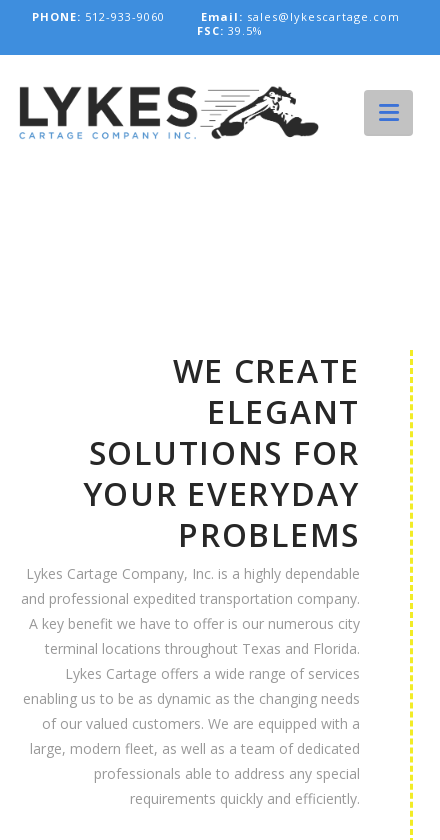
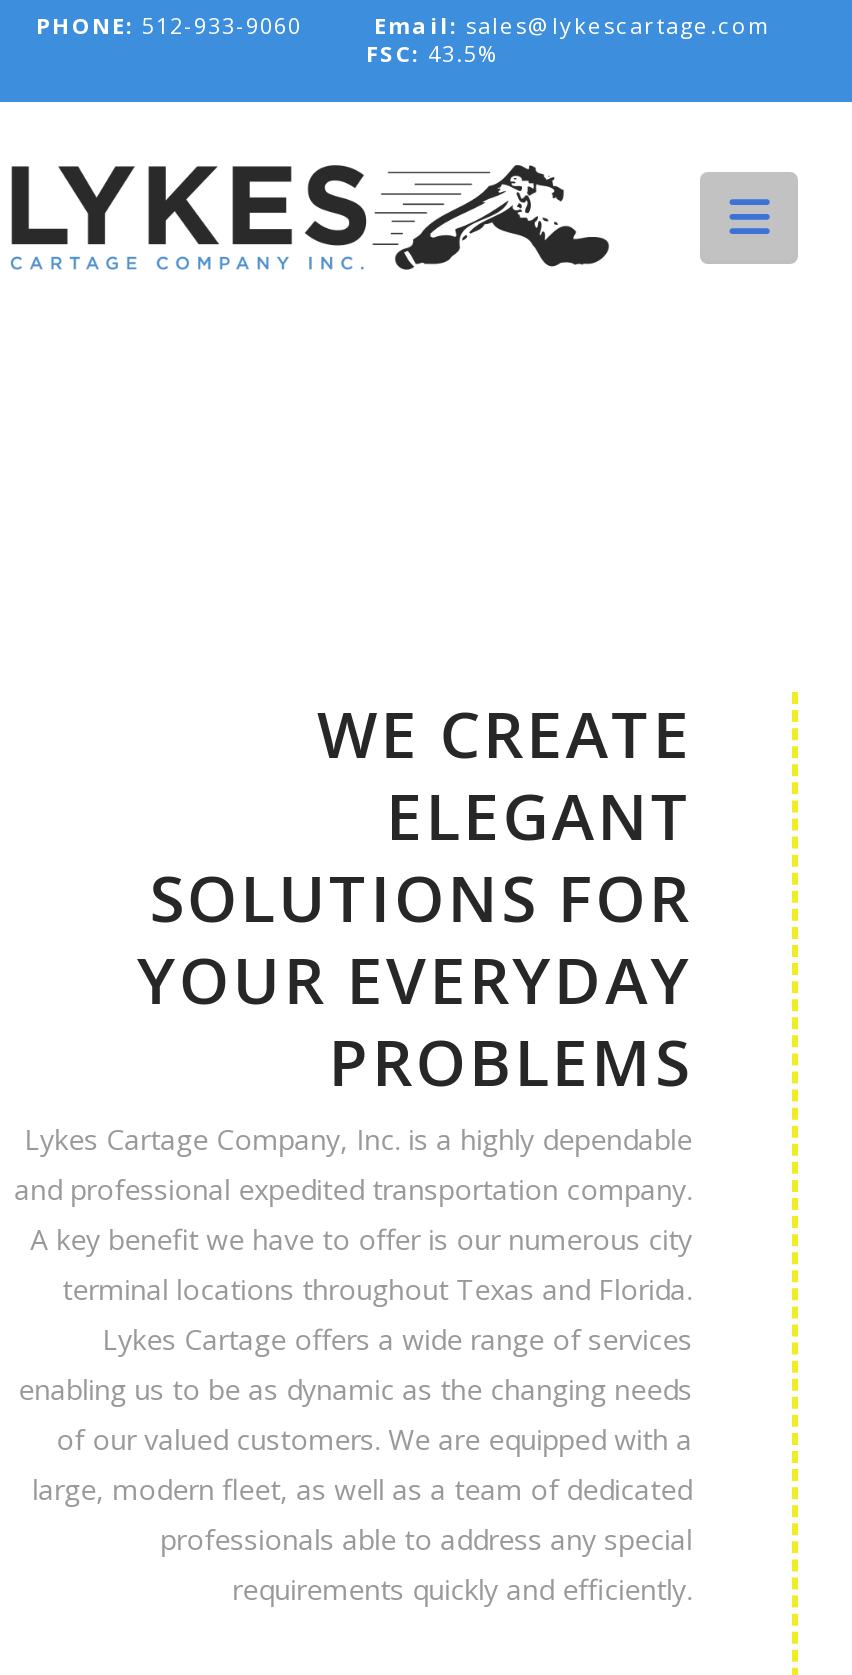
[197,23,263,38] FSC: 39.5% -> [366,38,498,68] FSC: 43.5%

